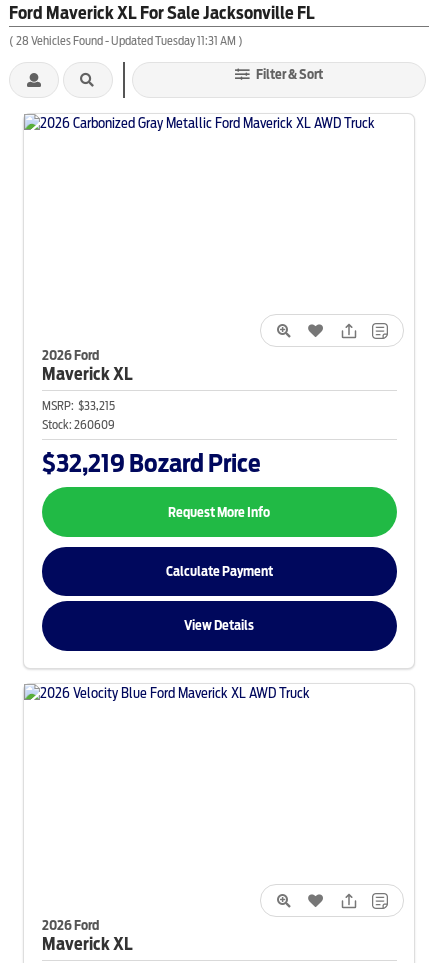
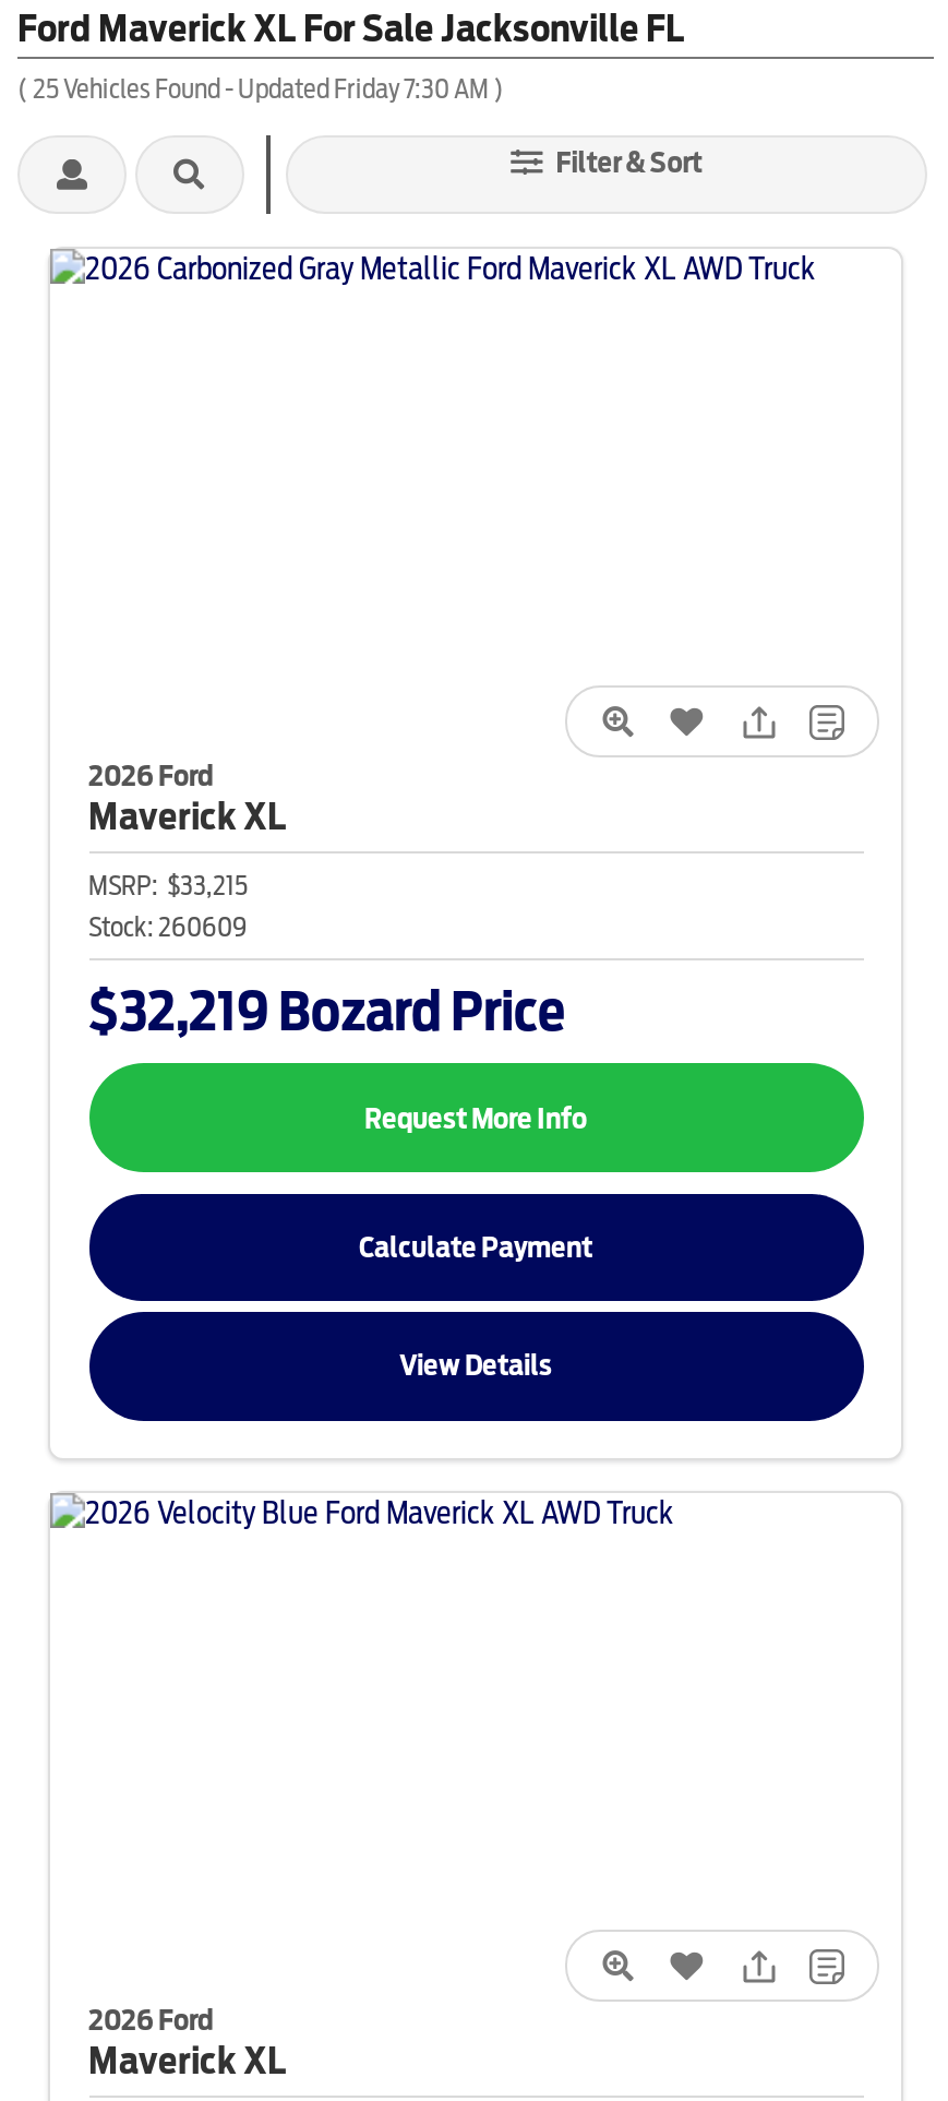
[9,33,243,48] (28Vehicles Found - Updated Tuesday 11:31 AM) -> [17,73,504,106] (25Vehicles Found - Updated Friday 7:30 AM)

